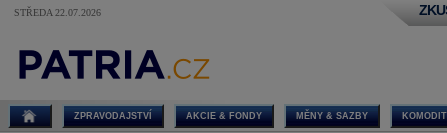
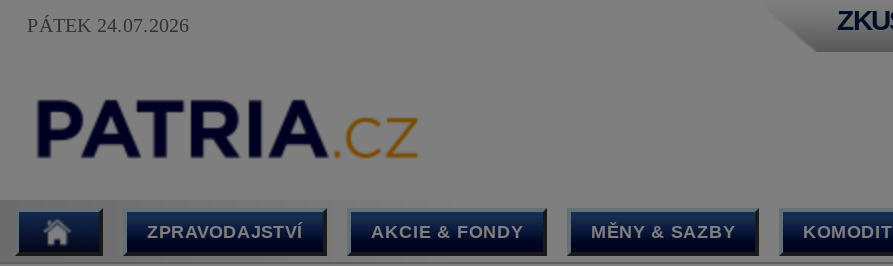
[14,7,101,18] STŘEDA 22.07.2026 -> [27,14,189,36] PÁTEK 24.07.2026

